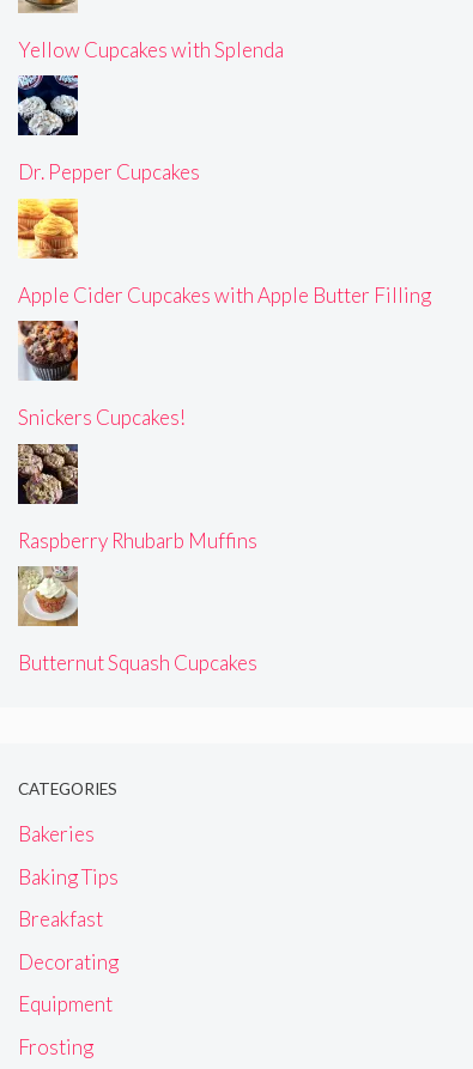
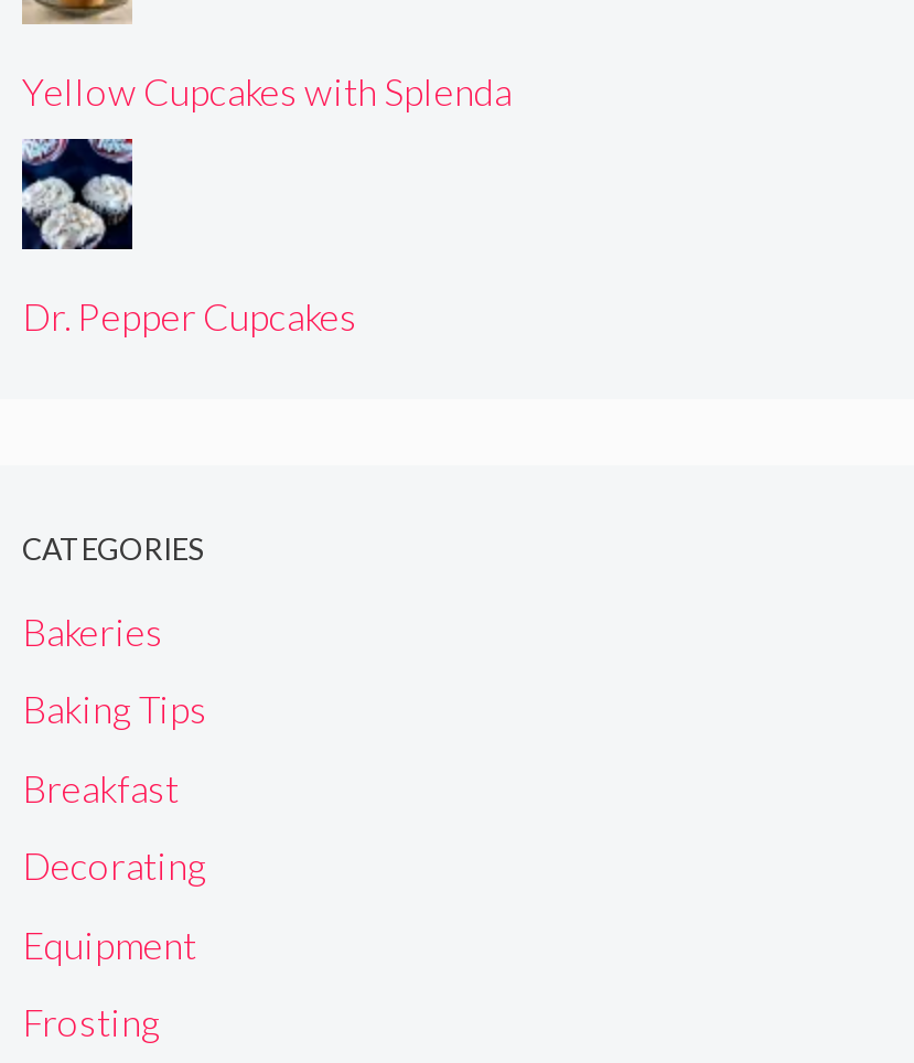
[17,198,431,308] [image] | Apple Cider Cupcakes with Apple Butter Filling -> none
[18,320,186,430] [image] | Snickers Cupcakes! -> none
[17,443,257,553] [image] | Raspberry Rhubarb Muffins -> none
[17,565,257,676] [image] | Butternut Squash Cupcakes -> none

